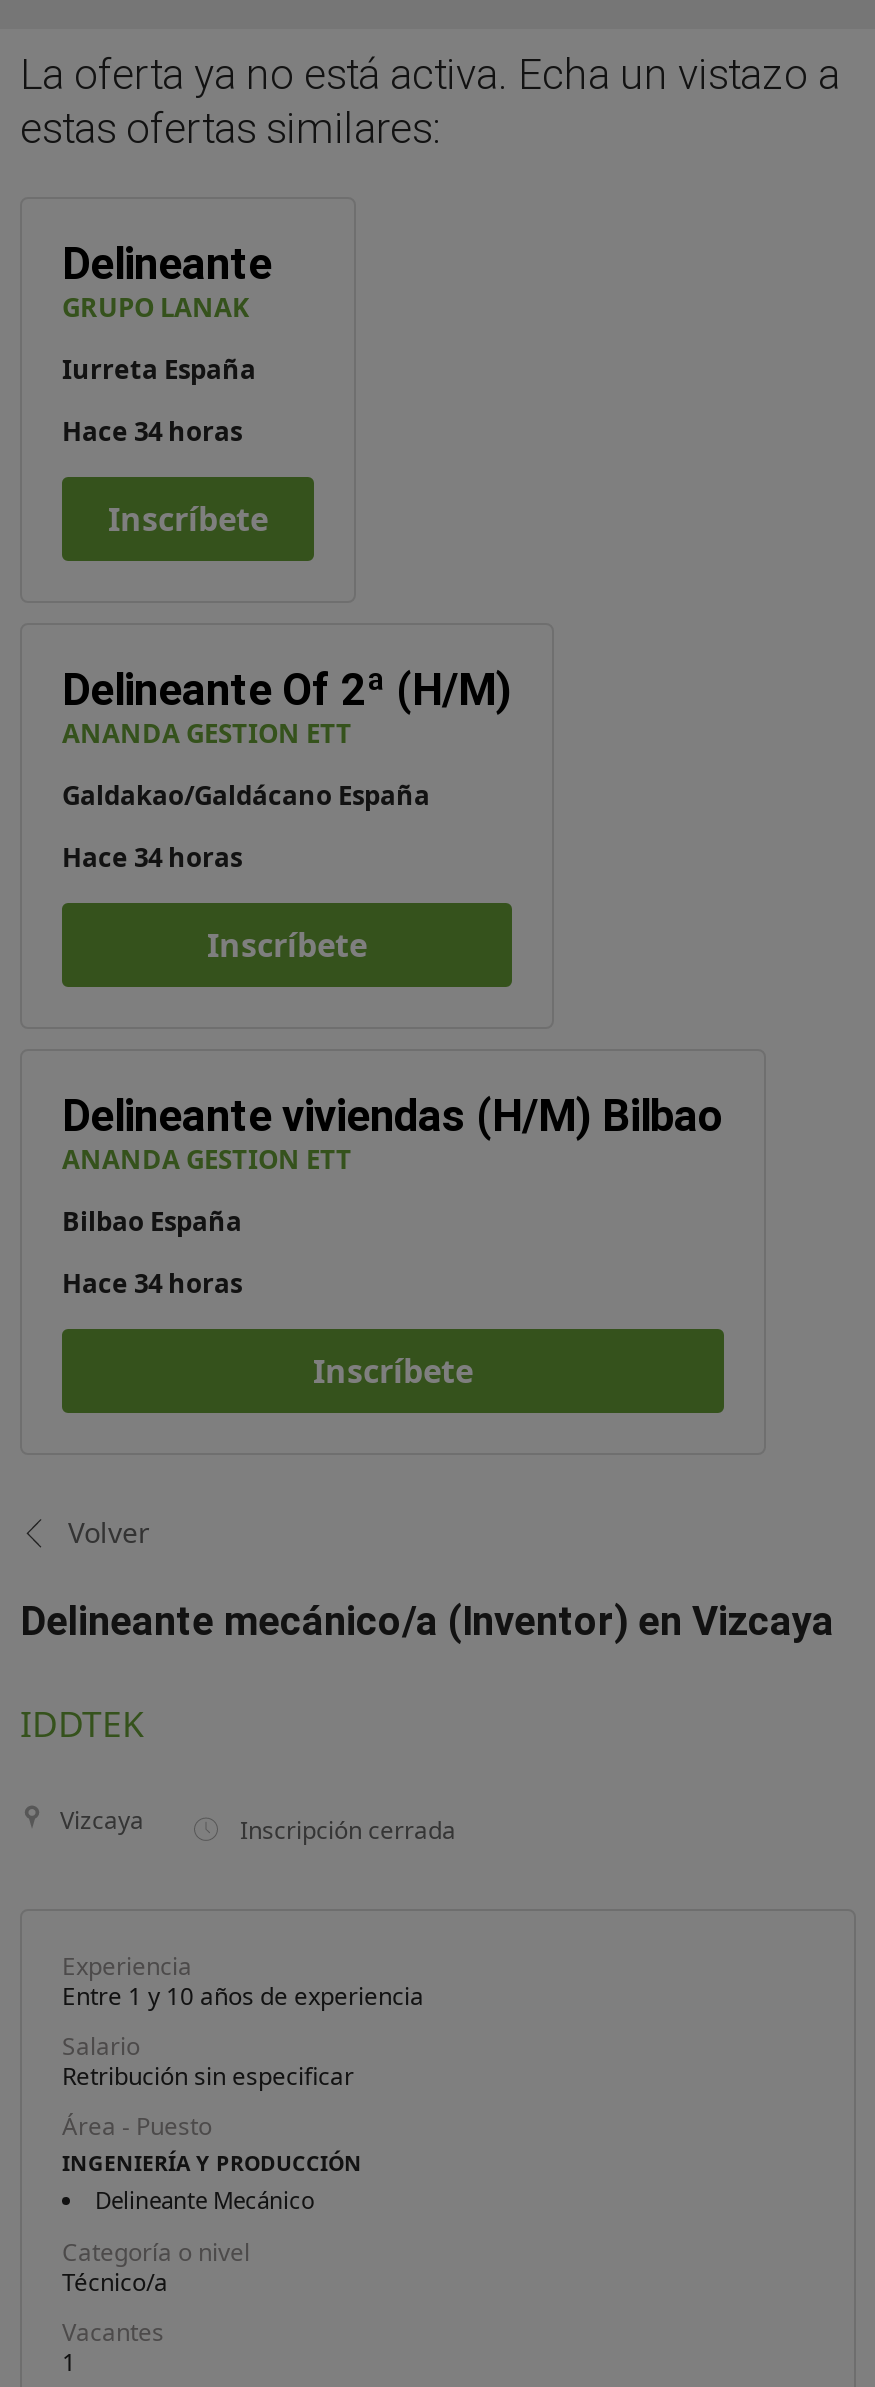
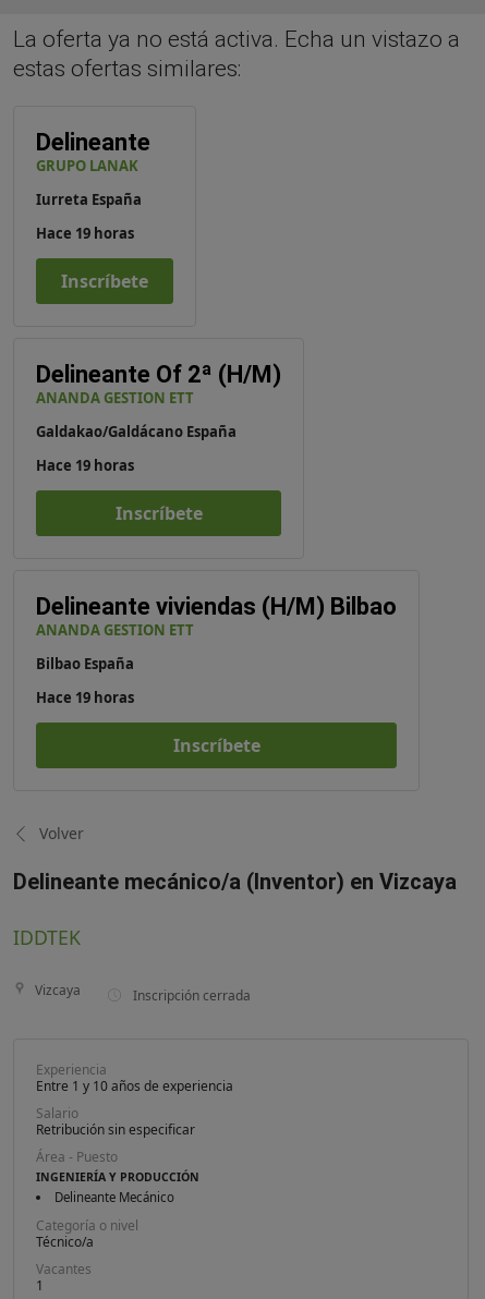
[62,413,242,449] Hace 34 horas -> [36,223,134,243] Hace 19 horas
[62,839,242,875] Hace 34 horas -> [36,456,134,475] Hace 19 horas
[62,1265,242,1301] Hace 34 horas -> [36,688,134,707] Hace 19 horas

